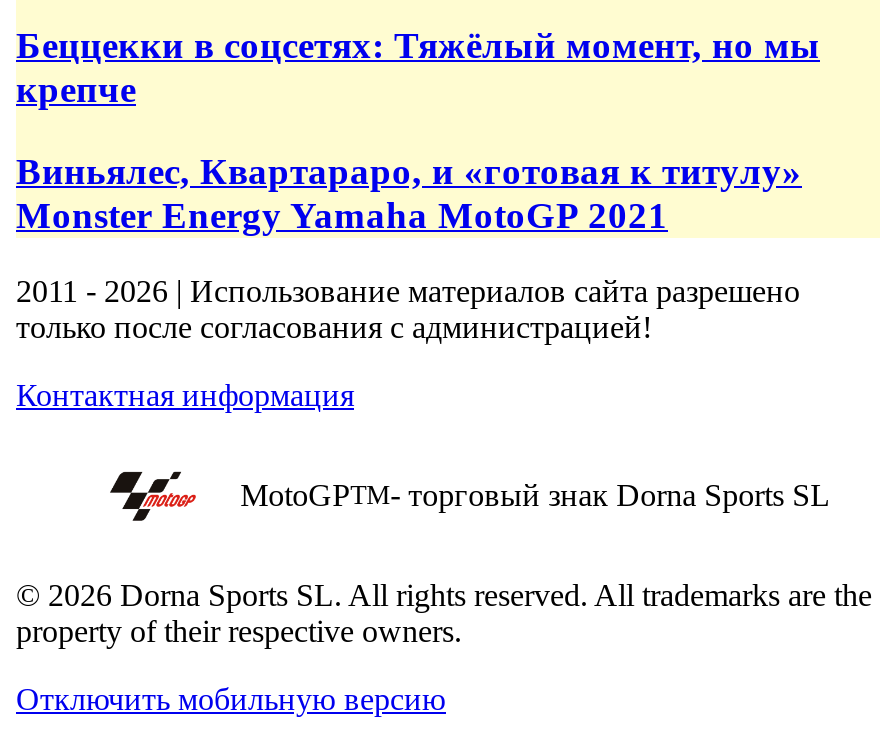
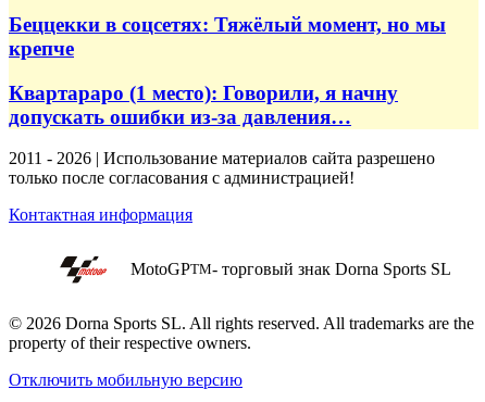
[16,149,802,235] Виньялес, Квартараро, и «готовая к титулу» | Monster Energy Yamaha MotoGP 2021 -> [9,81,398,128] Квартараро (1 место): Говорили, я начну | допускать ошибки из-за давления…

